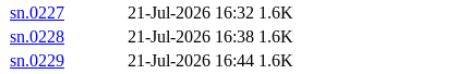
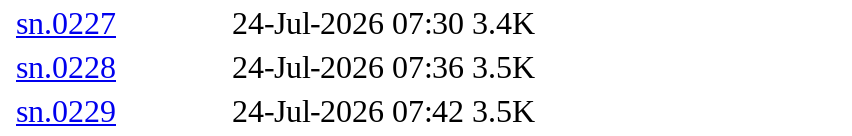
[128,4,293,22] 21-Jul-2026 16:32 1.6K -> [232,7,536,41] 24-Jul-2026 07:30 3.4K
[128,28,293,46] 21-Jul-2026 16:38 1.6K -> [232,51,536,85] 24-Jul-2026 07:36 3.5K
[128,52,293,70] 21-Jul-2026 16:44 1.6K -> [232,95,536,129] 24-Jul-2026 07:42 3.5K

